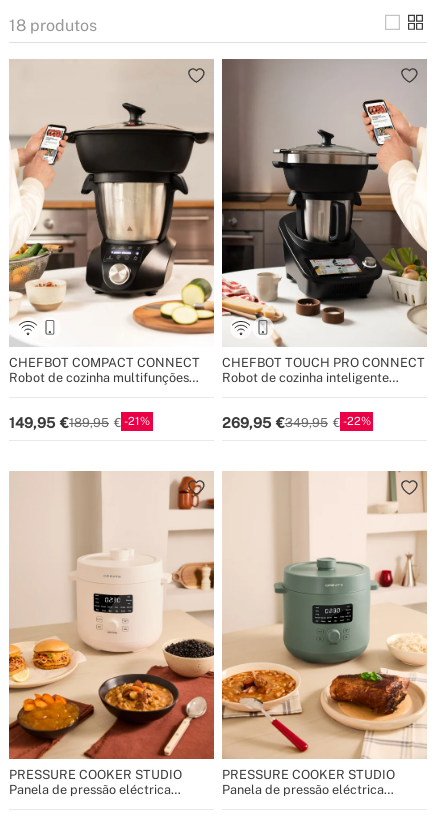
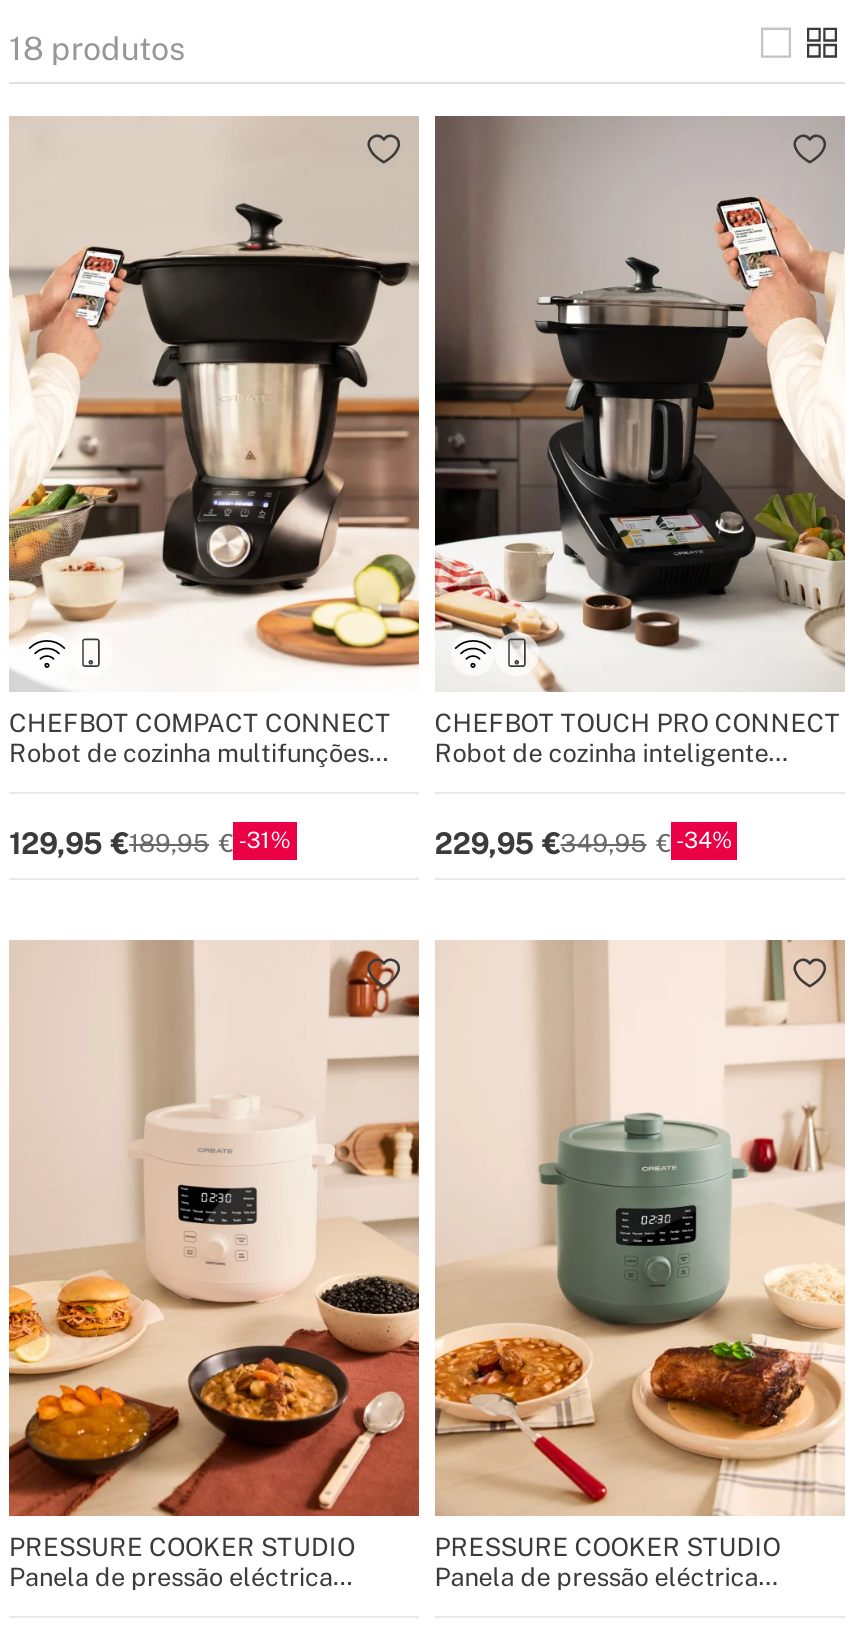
[9,414,55,431] 149,95 -> [9,826,101,860] 129,95
[128,414,140,428] 21 -> [247,826,271,854] 31
[222,414,271,431] 269,95 -> [435,826,533,860] 229,95
[346,414,360,428] 22 -> [684,826,712,854] 34

